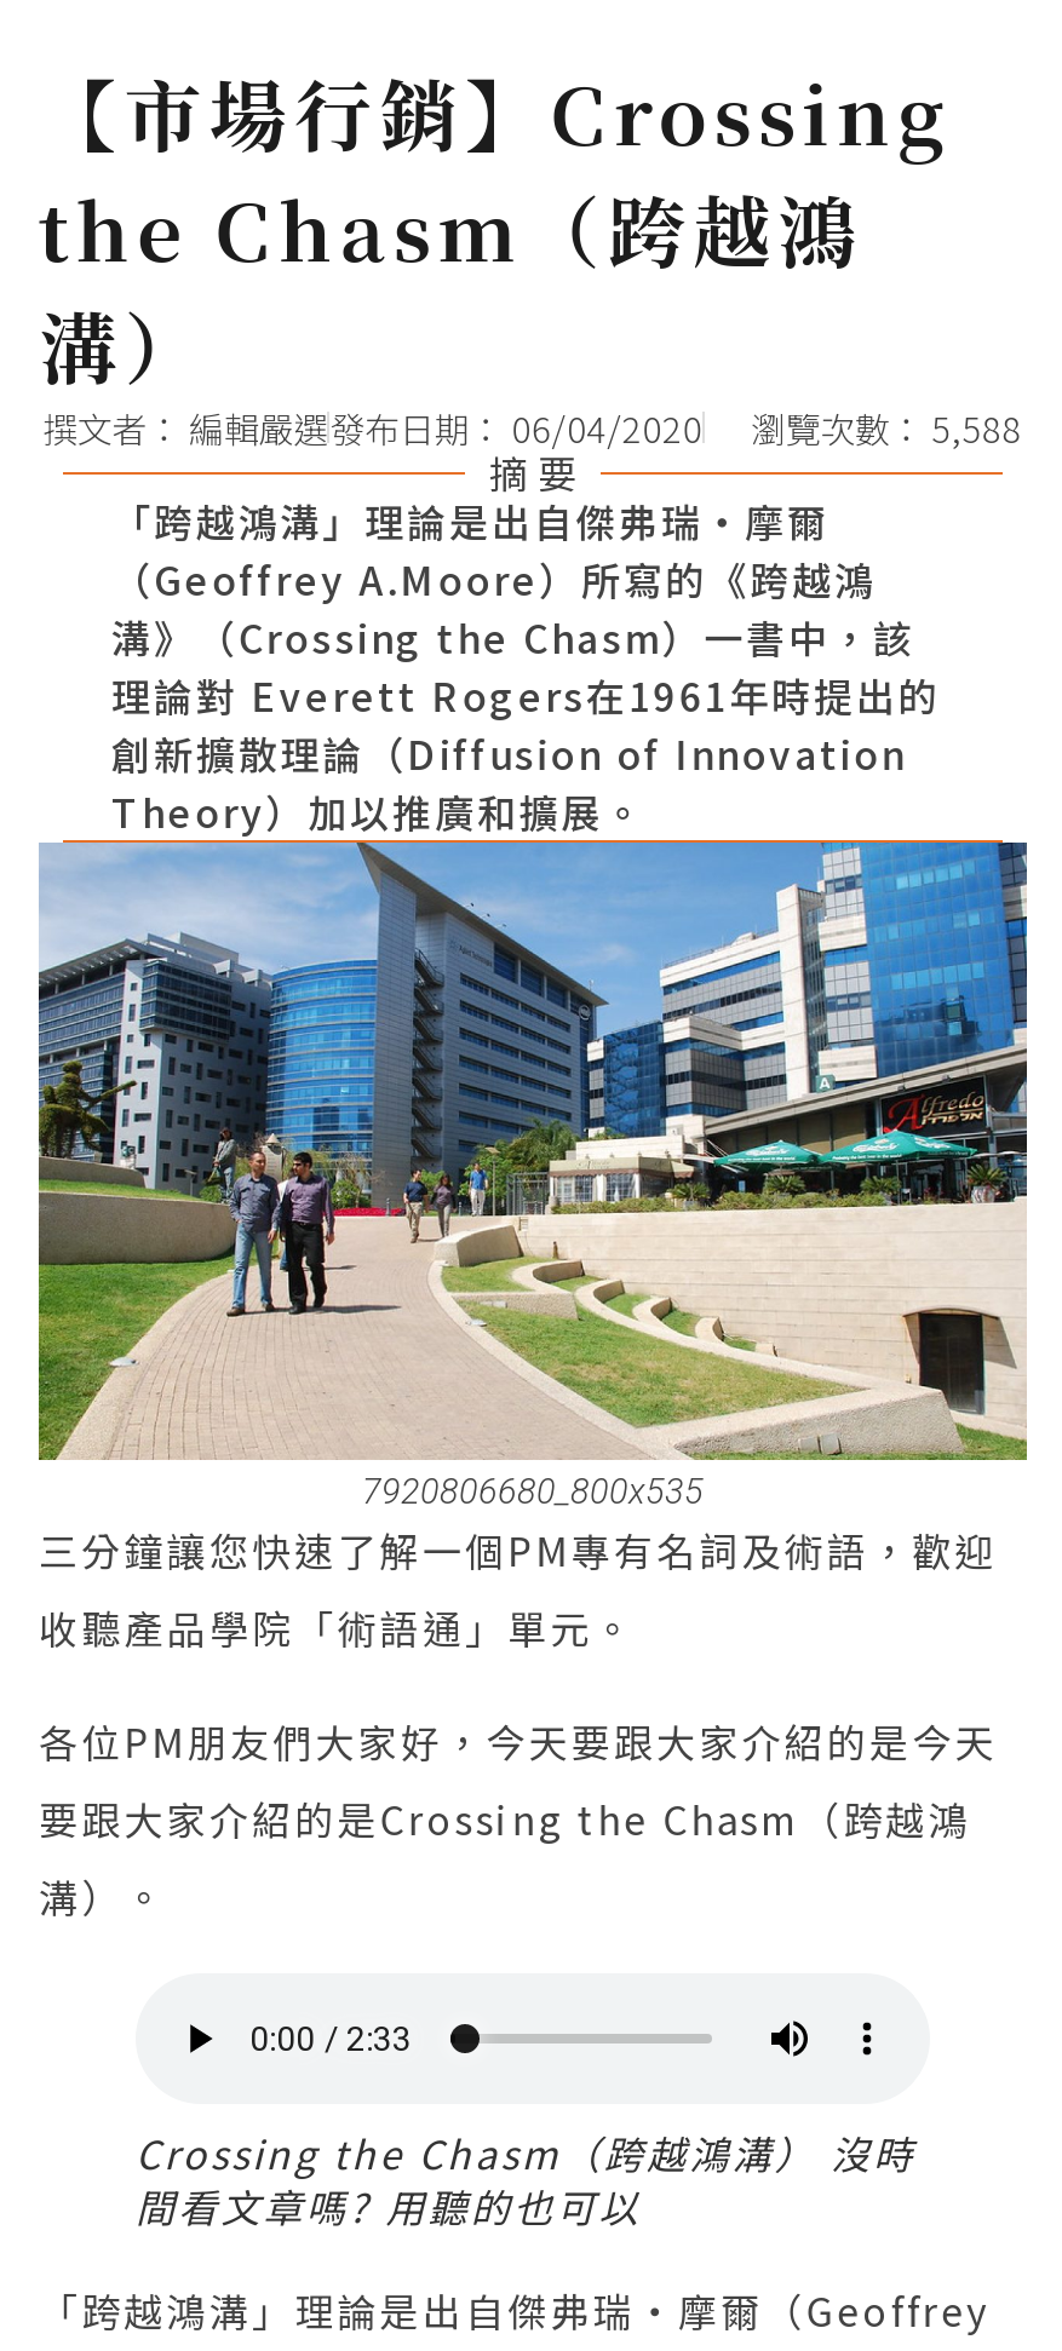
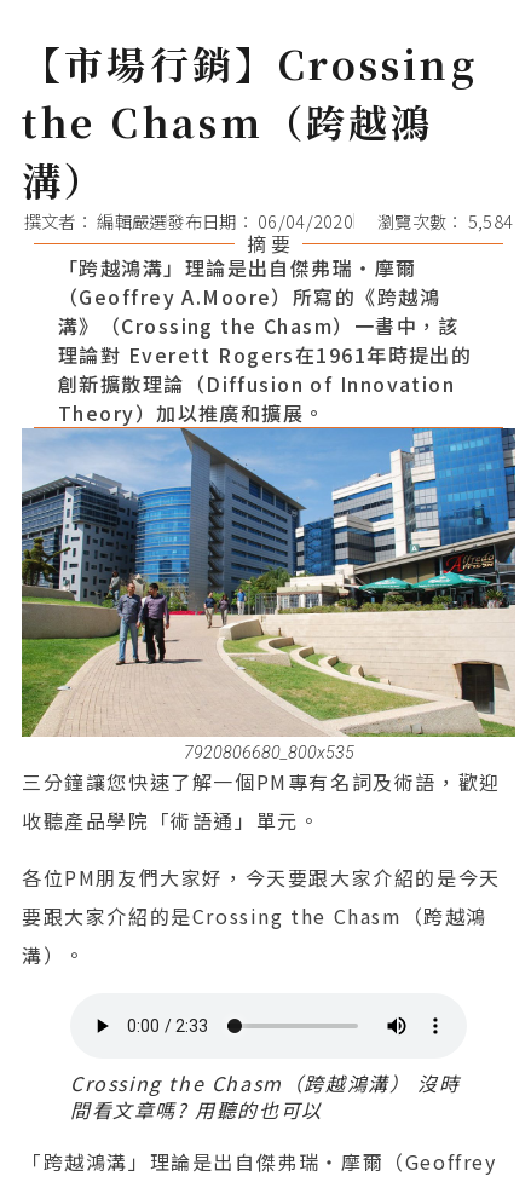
[43,402,1023,453] 撰文者：編輯嚴選發布日期： 06/04/2020 瀏覽次數： 5,588 -> [24,208,513,233] 撰文者：編輯嚴選發布日期： 06/04/2020 瀏覽次數： 5,584

